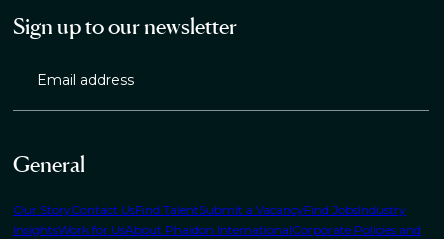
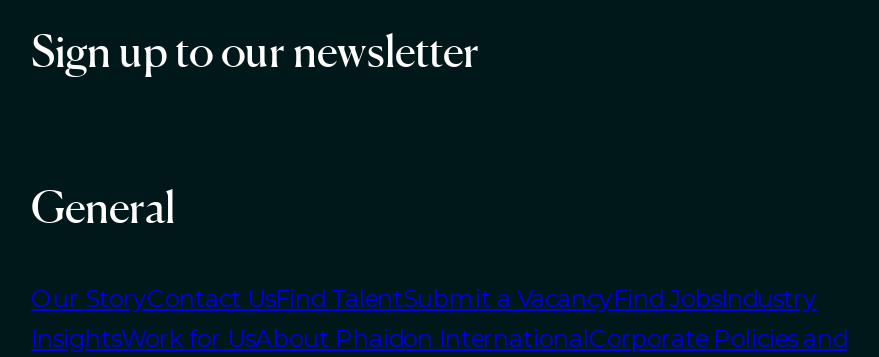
[37,71,134,89] Email address -> none

